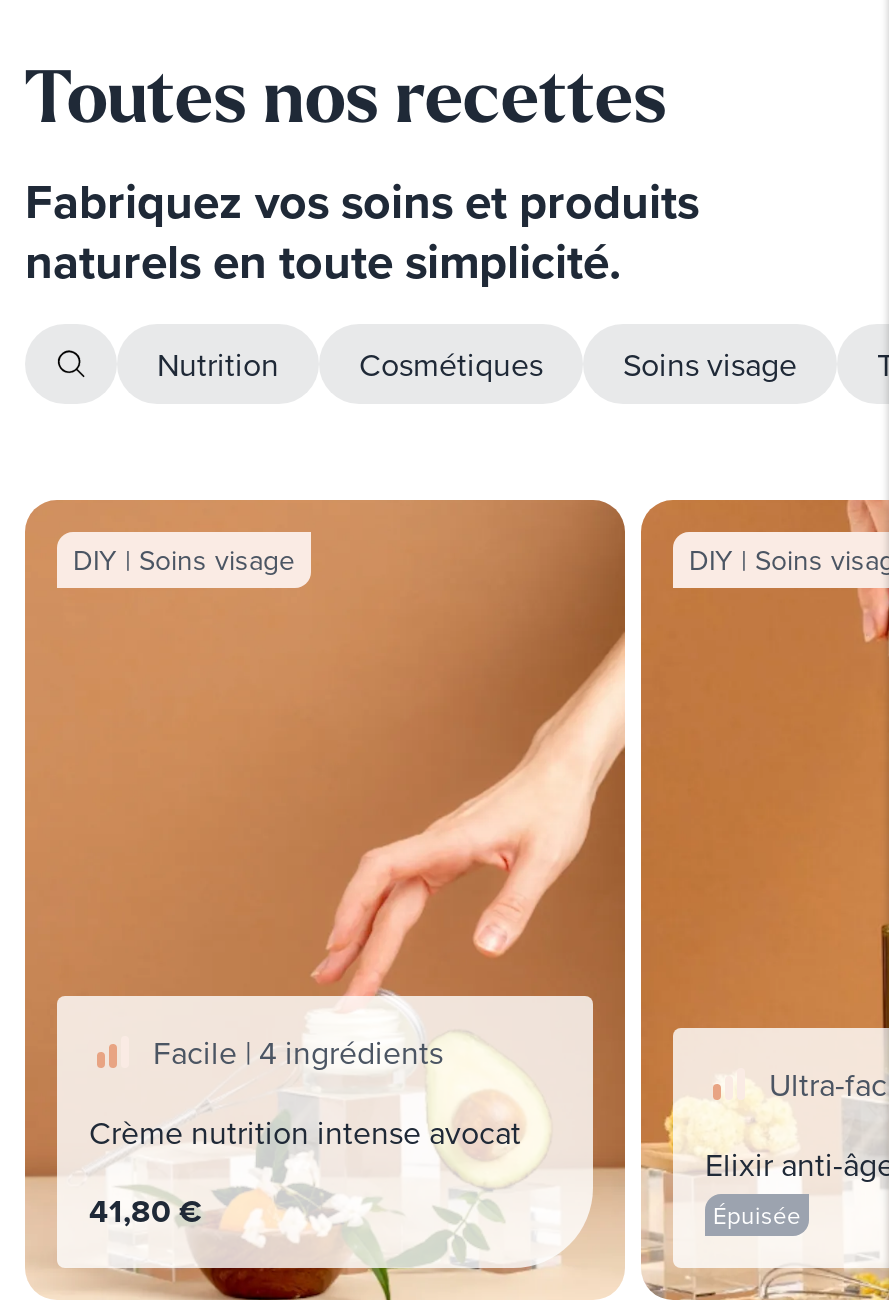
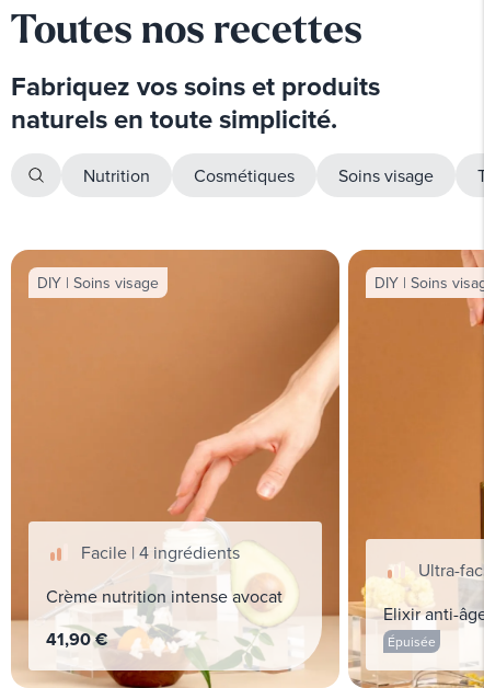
[89,1187,201,1233] 41,80 € -> [46,626,107,651] 41,90 €

